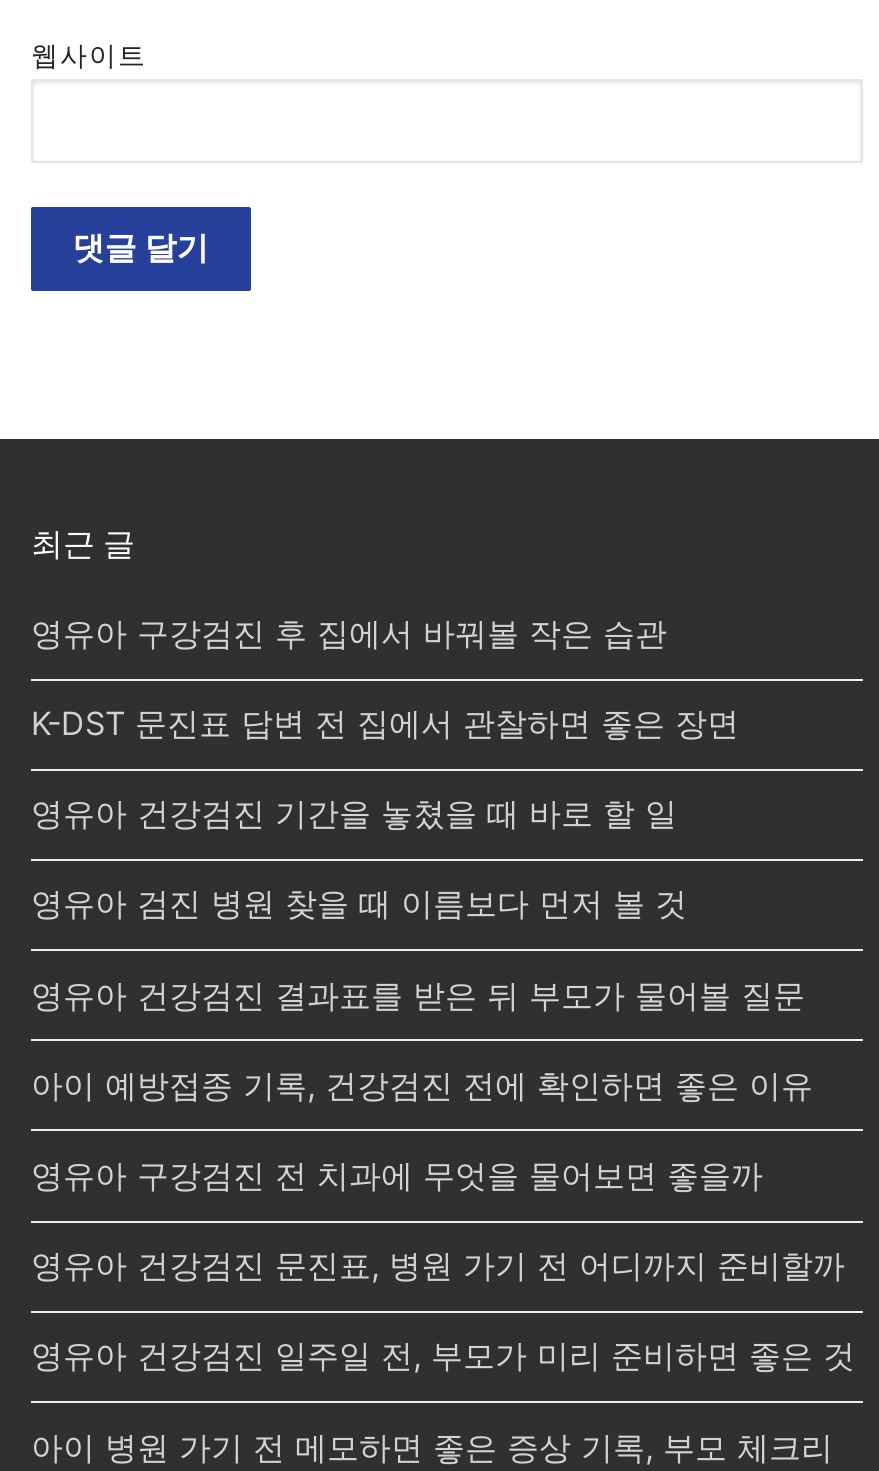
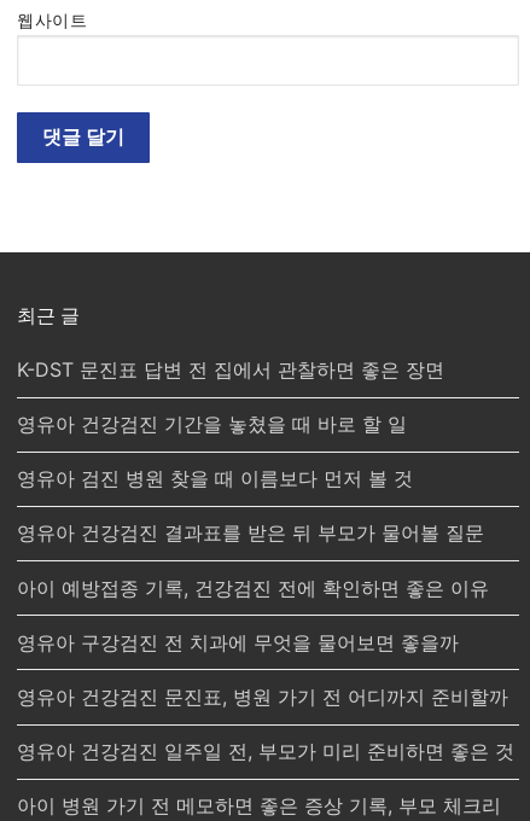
[31,613,667,653] 영유아 구강검진 후 집에서 바꿔볼 작은 습관 -> none

